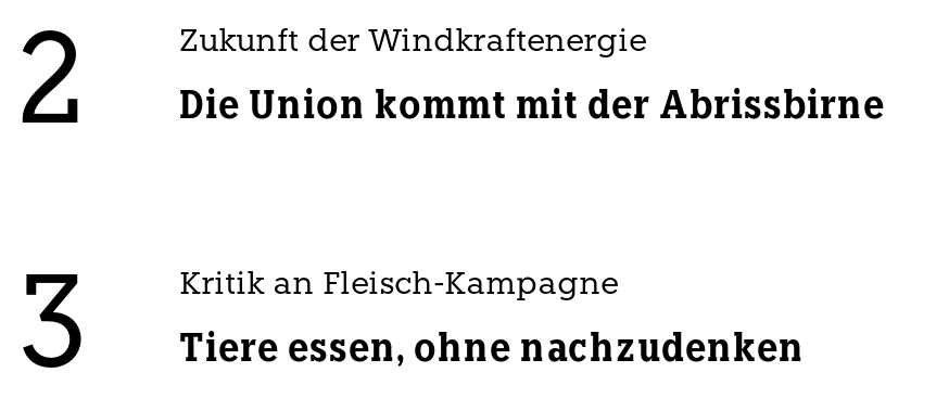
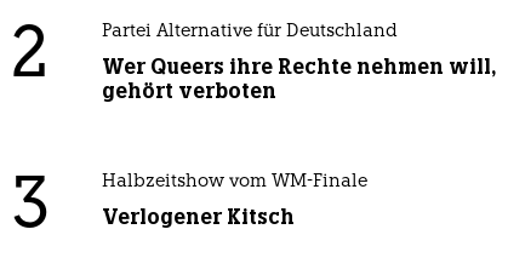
[180,26,646,59] Zukunft der Windkraftenergie -> [101,23,397,41] Partei Alternative für Deutschland
[180,81,885,128] Die Union kommt mit der Abrissbirne -> [101,53,496,104] Wer Queers ihre Rechte nehmen will, | gehört verboten
[180,269,618,302] Kritik an Fleisch-Kampagne -> [101,173,367,191] Halbzeitshow vom WM-Finale
[180,324,805,371] Tiere essen, ohne nachzudenken -> [101,203,294,230] Verlogener Kitsch

